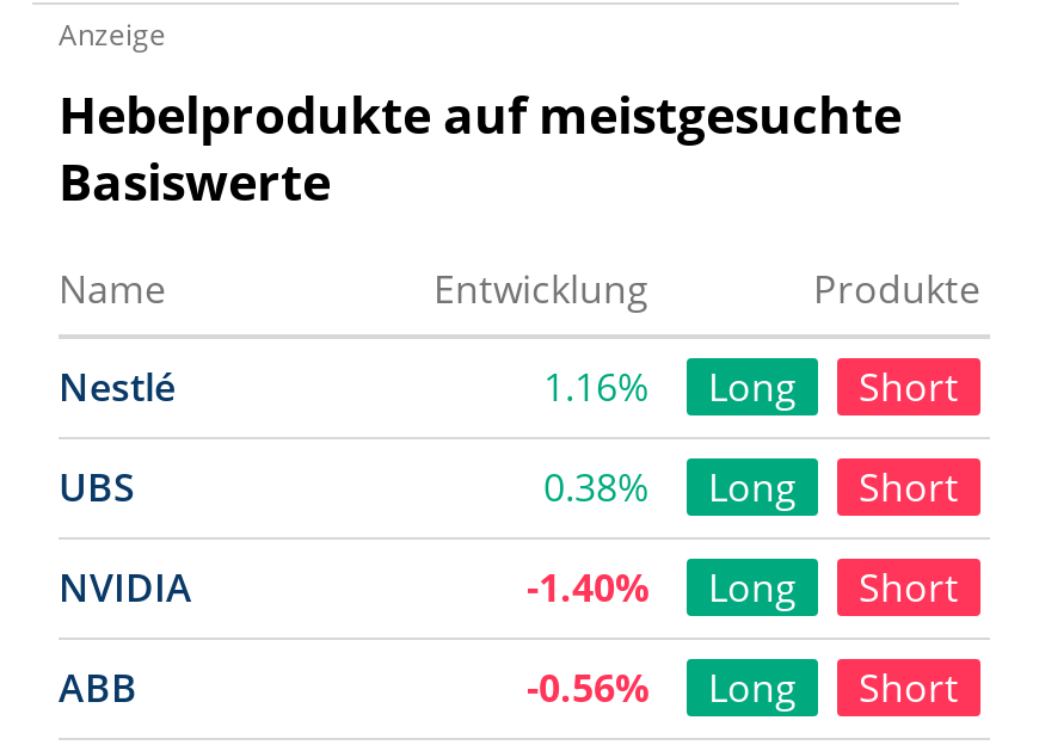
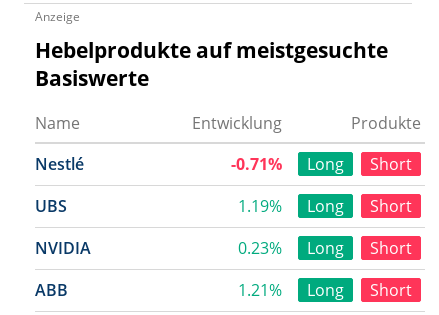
[543,361,959,413] 1.16% Long Short -> [231,153,412,175] -0.71% Long Short
[543,461,959,513] 0.38% Long Short -> [238,195,412,217] 1.19% Long Short
[527,561,959,614] -1.40% Long Short -> [238,237,412,259] 0.23% Long Short
[527,661,959,714] -0.56% Long Short -> [238,279,412,301] 1.21% Long Short

